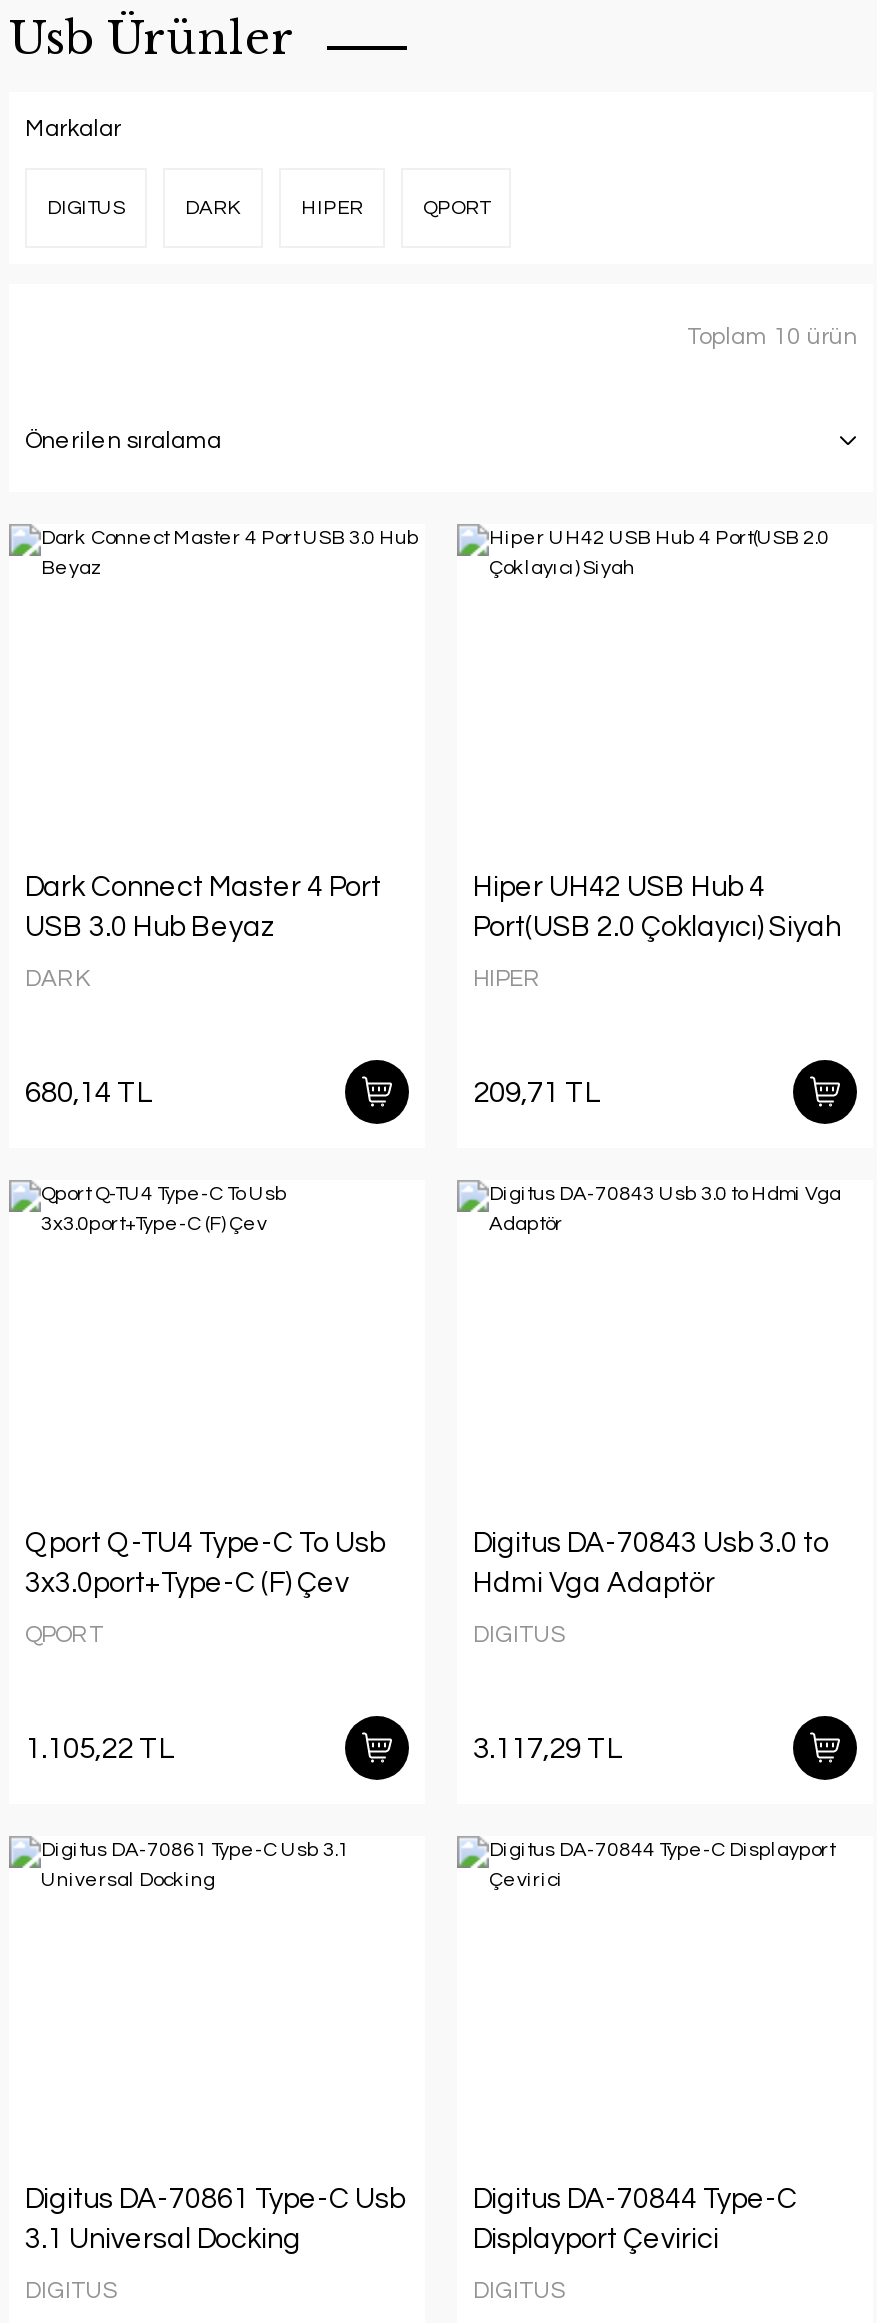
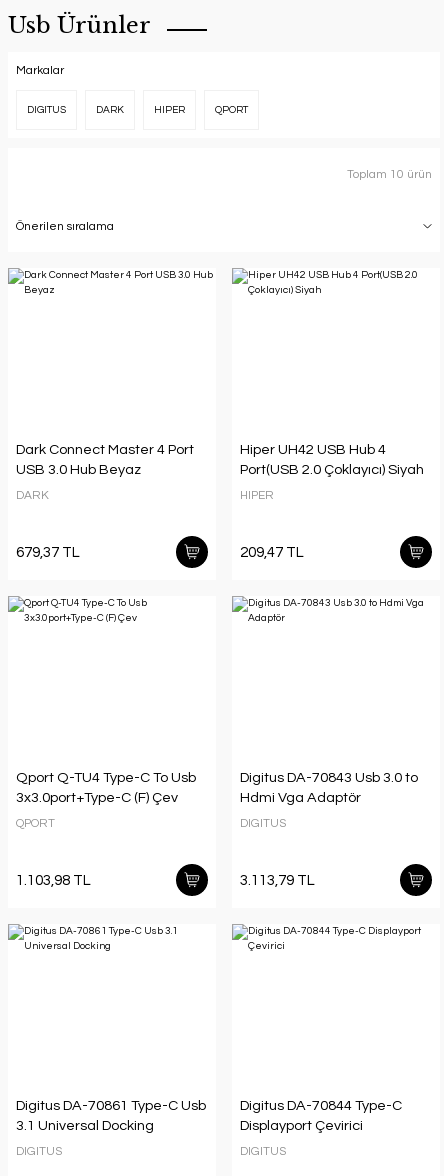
[25,1077,153,1107] 680,14 TL -> [16,544,80,559] 679,37 TL
[473,1077,601,1107] 209,71 TL -> [240,544,304,559] 209,47 TL
[25,1733,175,1763] 1.105,22 TL -> [16,872,91,887] 1.103,98 TL
[473,1733,623,1763] 3.117,29 TL -> [240,872,315,887] 3.113,79 TL

